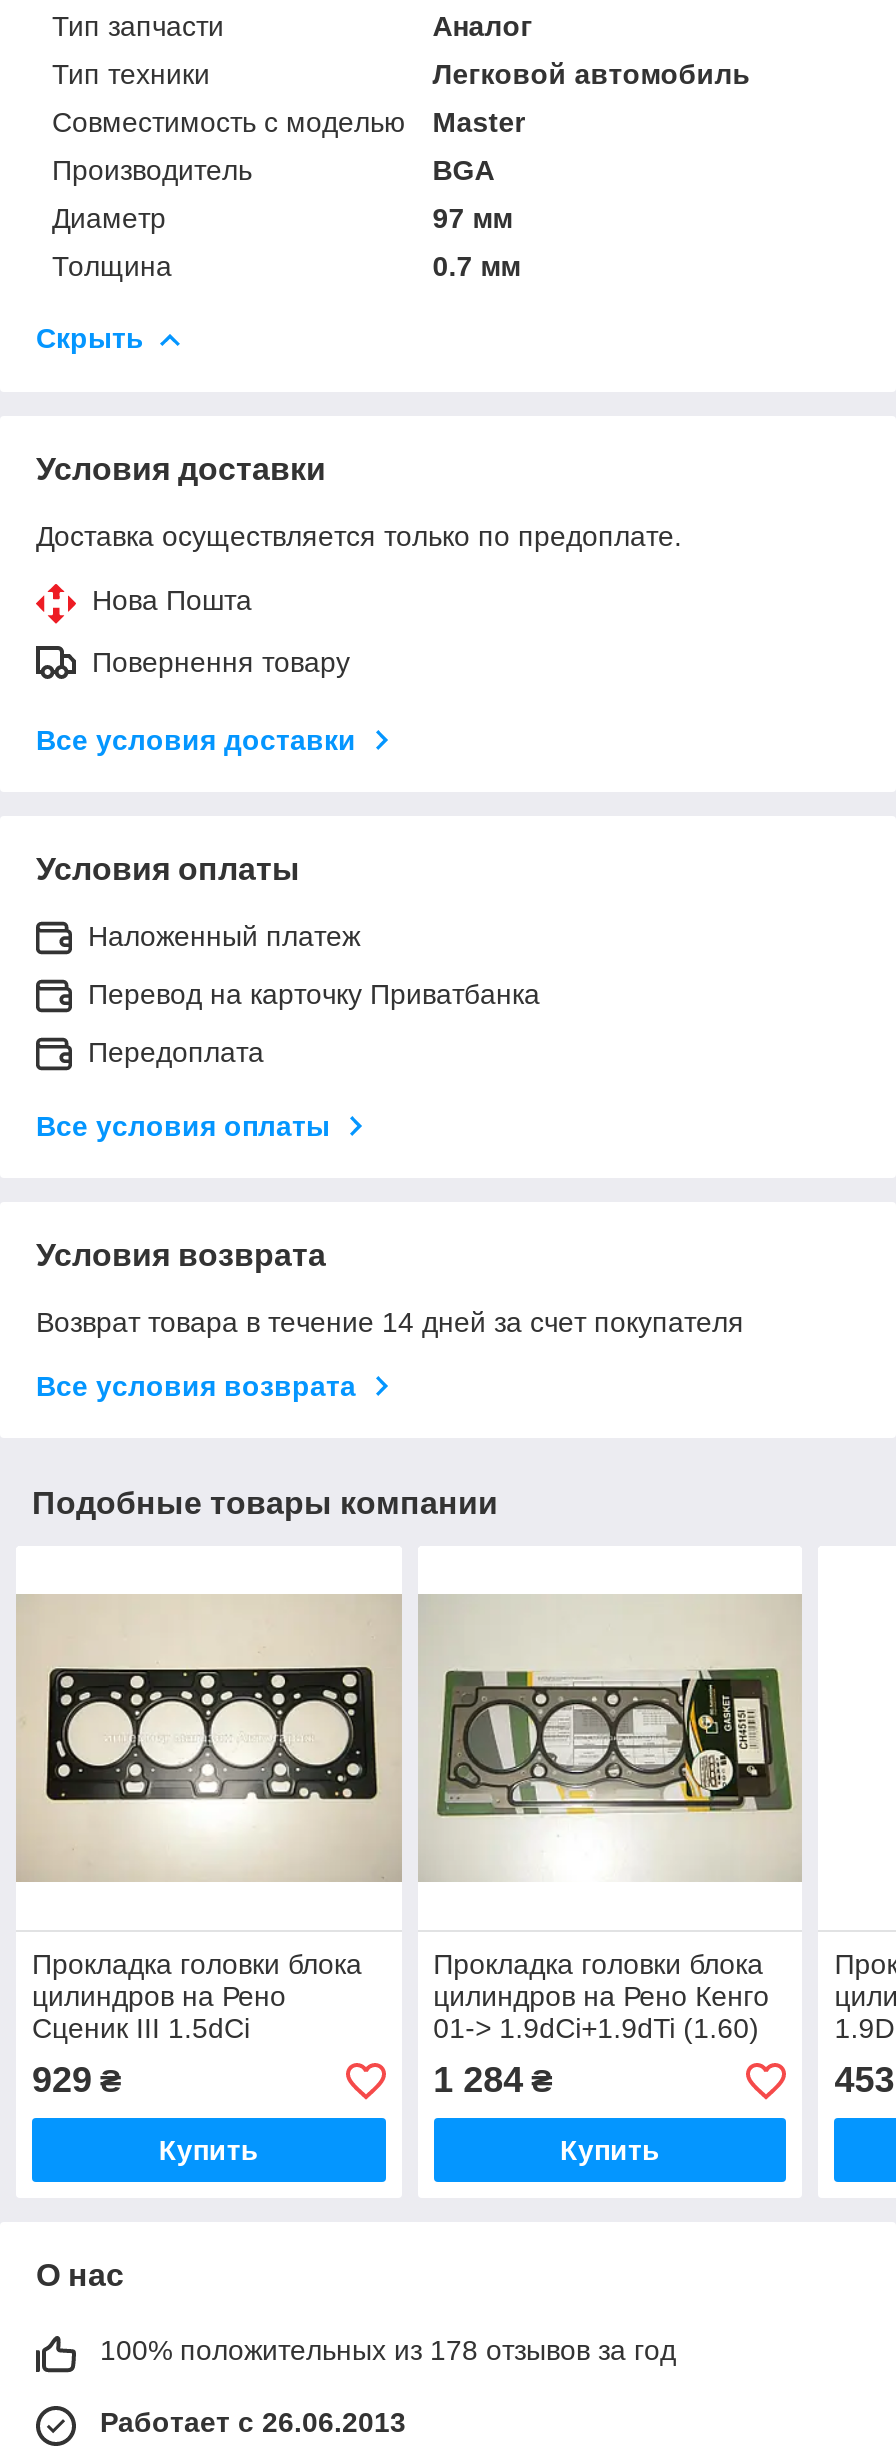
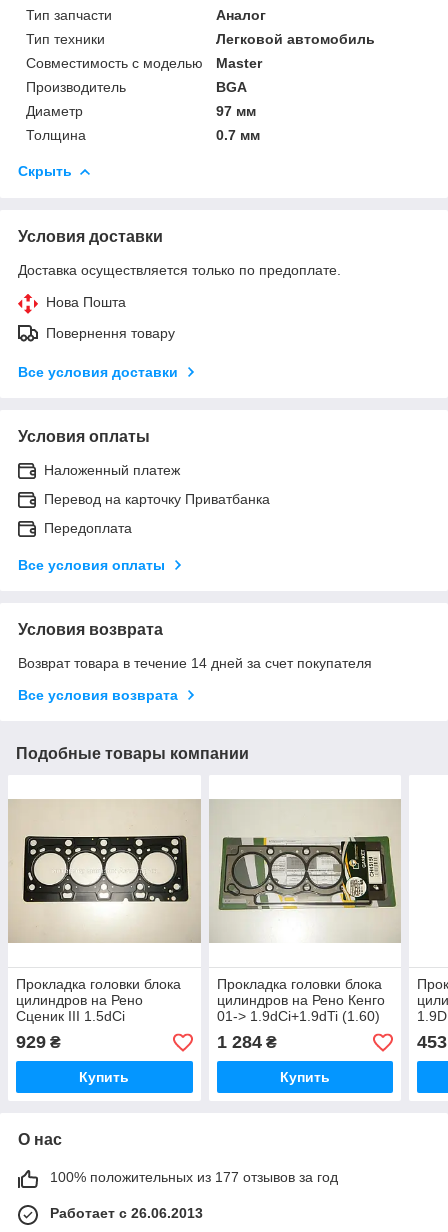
[100,2335,676,2367] 100% положительных из 178 отзывов за год -> [50,1169,338,1185] 100% положительных из 177 отзывов за год

